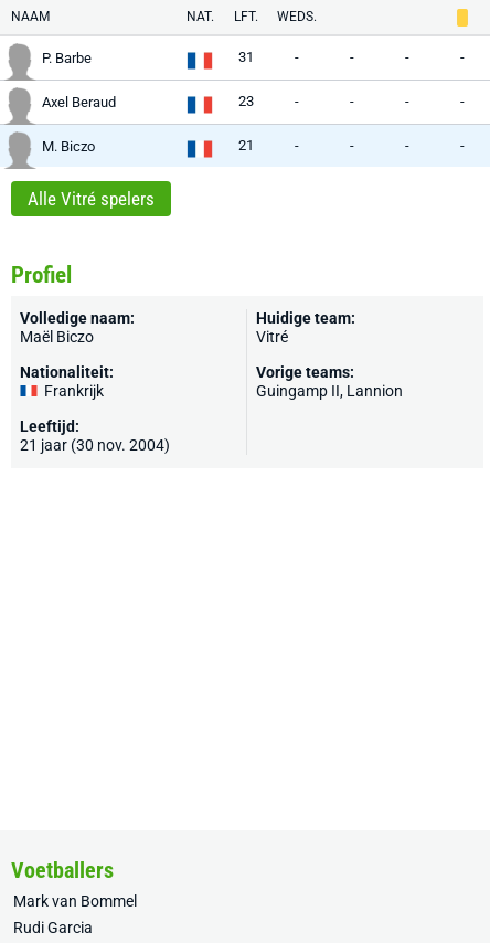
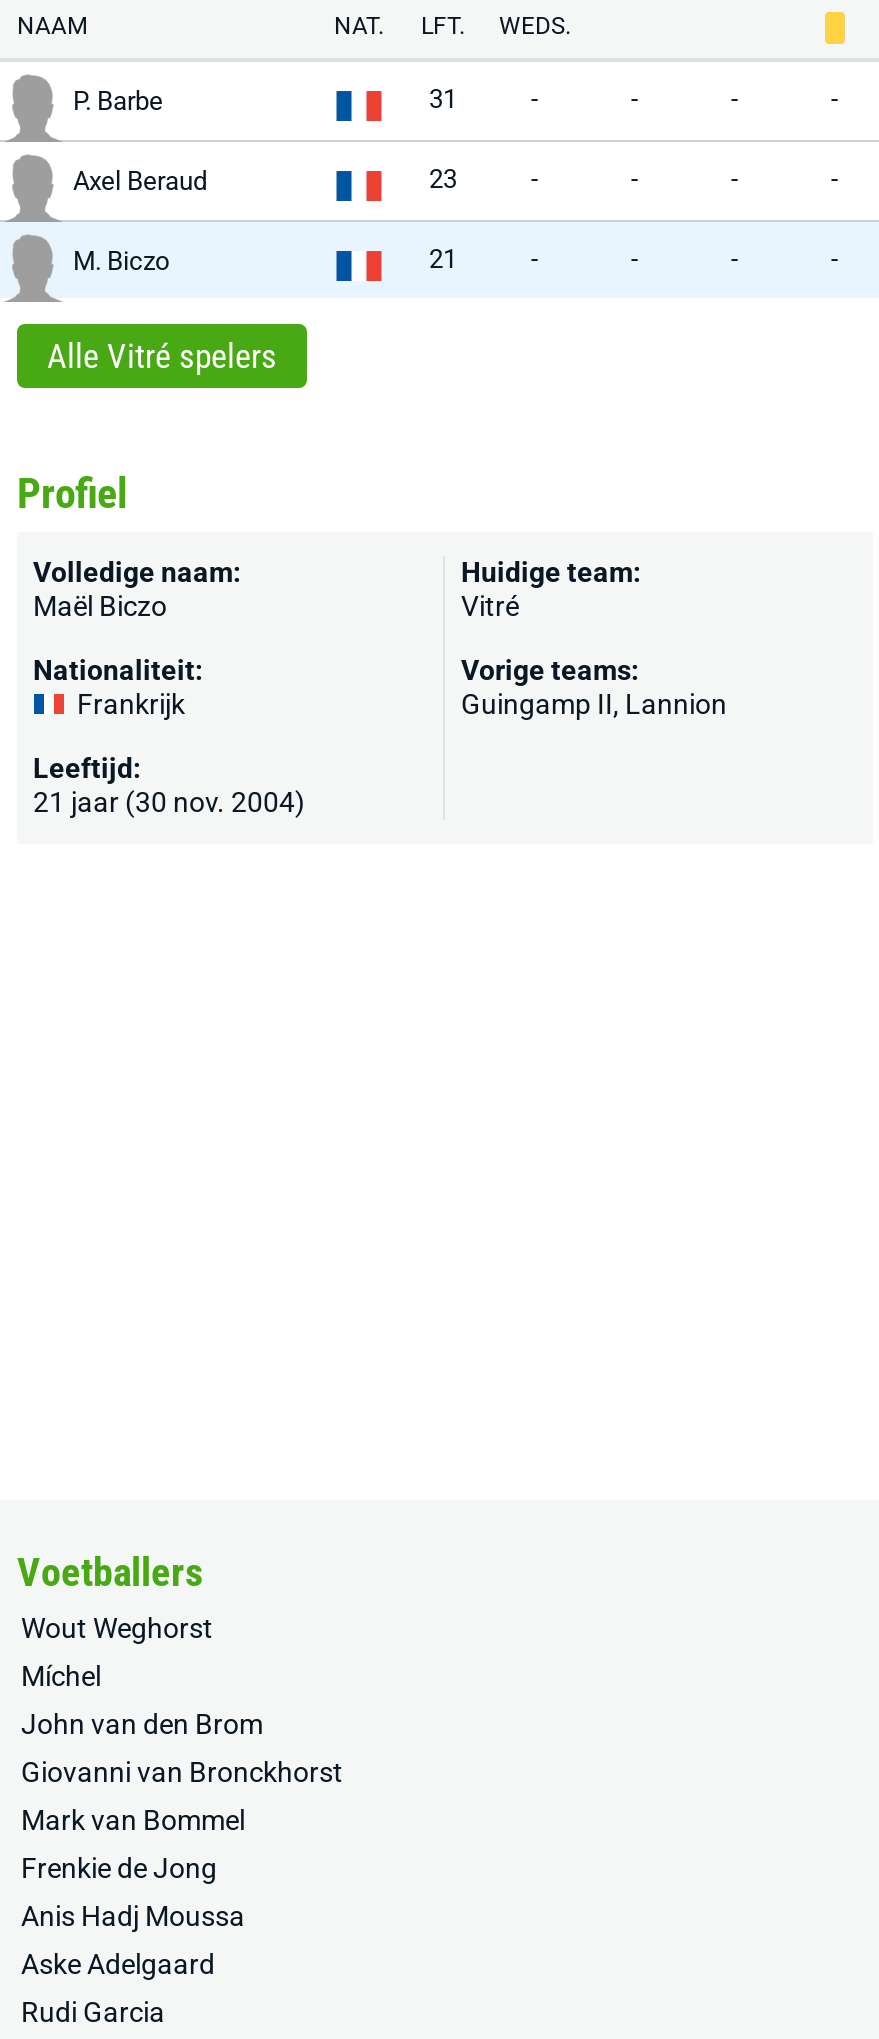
none -> [21,1612,343,1788] Wout Weghorst | Míchel | John van den Brom | Giovanni van Bronckhorst
none -> [21,1852,245,1980] Frenkie de Jong | Anis Hadj Moussa | Aske Adelgaard

